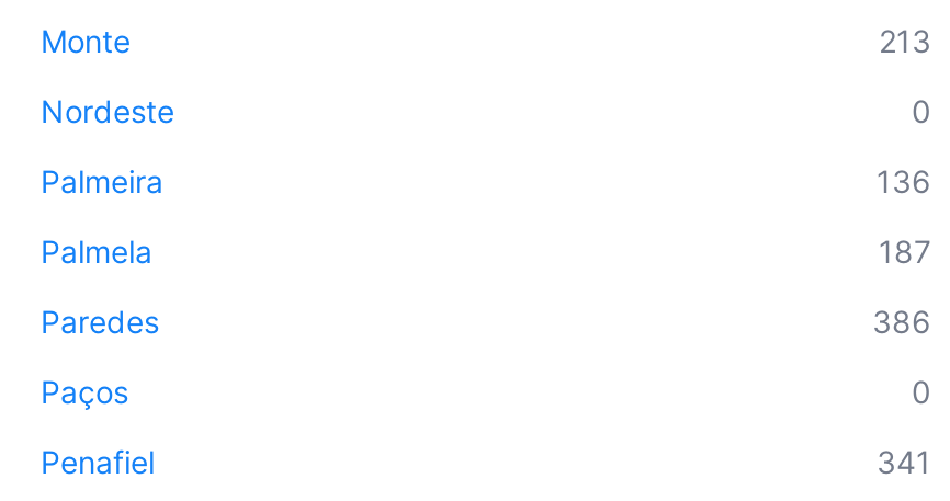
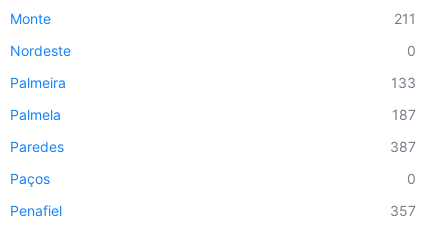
[879,21,931,58] 213 -> [394,10,416,27] 211
[877,161,931,199] 136 -> [391,74,416,91] 133
[872,302,931,339] 386 -> [390,138,416,155] 387
[877,442,931,479] 341 -> [390,202,416,219] 357

